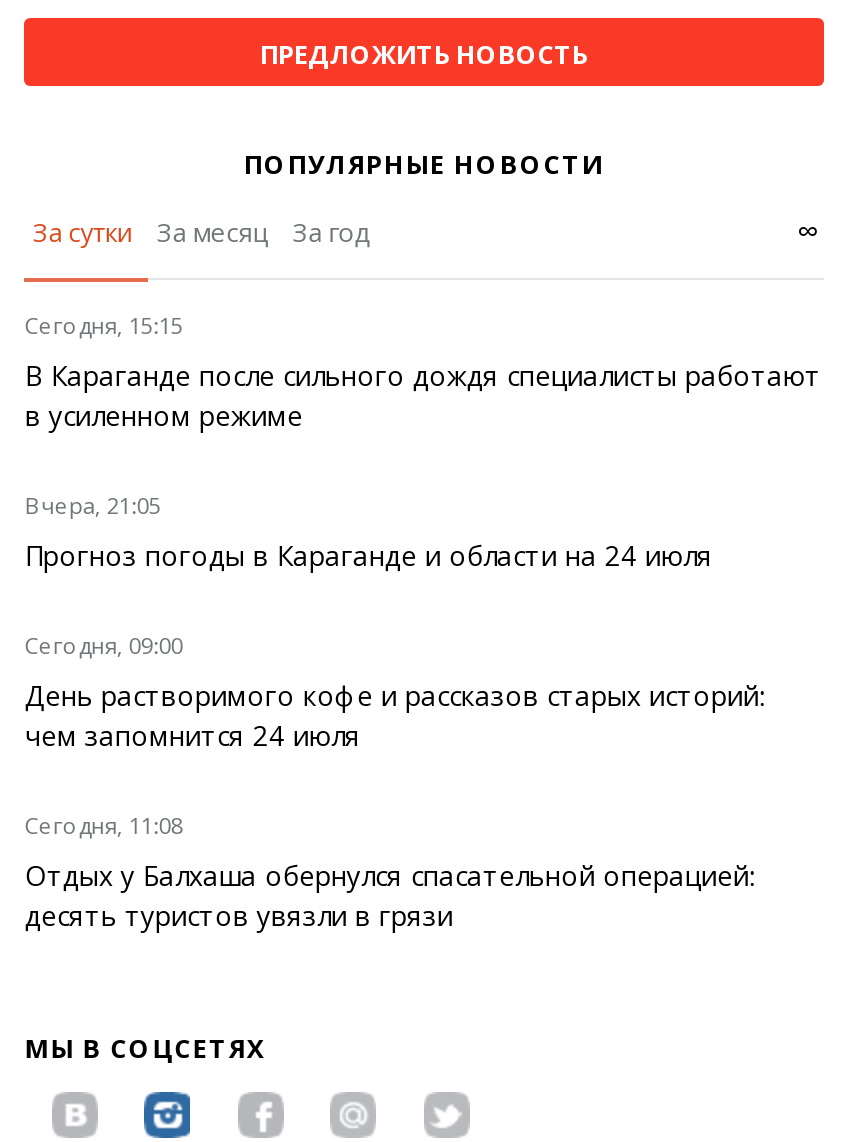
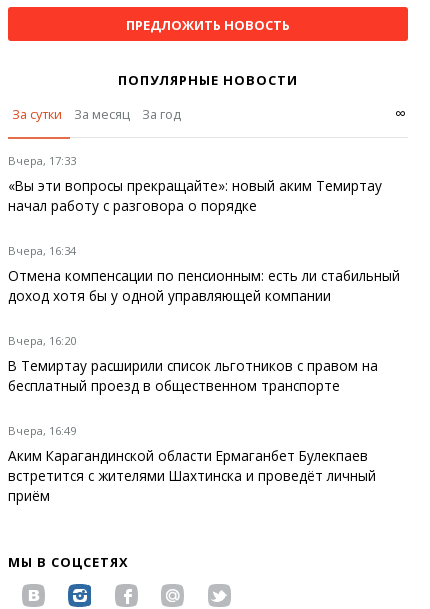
[25,310,821,434] Сегодня, 15:15 | В Караганде после сильного дождя специалисты работают | в усиленном режиме -> [8,153,382,215] Вчера, 17:33 | «Вы эти вопросы прекращайте»: новый аким Темиртау | начал работу с разговора о порядке
[25,490,713,574] Вчера, 21:05 | Прогноз погоды в Караганде и области на 24 июля -> [8,243,400,305] Вчера, 16:34 | Отмена компенсации по пенсионным: есть ли стабильный | доход хотя бы у одной управляющей компании
[25,630,765,754] Сегодня, 09:00 | День растворимого кофе и рассказов старых историй: | чем запомнится 24 июля -> [8,333,378,395] Вчера, 16:20 | В Темиртау расширили список льготников с правом на | бесплатный проезд в общественном транспорте
[25,810,755,934] Сегодня, 11:08 | Отдых у Балхаша обернулся спасательной операцией: | десять туристов увязли в грязи -> [8,423,376,505] Вчера, 16:49 | Аким Карагандинской области Ермаганбет Булекпаев | встретится с жителями Шахтинска и проведёт личный | приём

